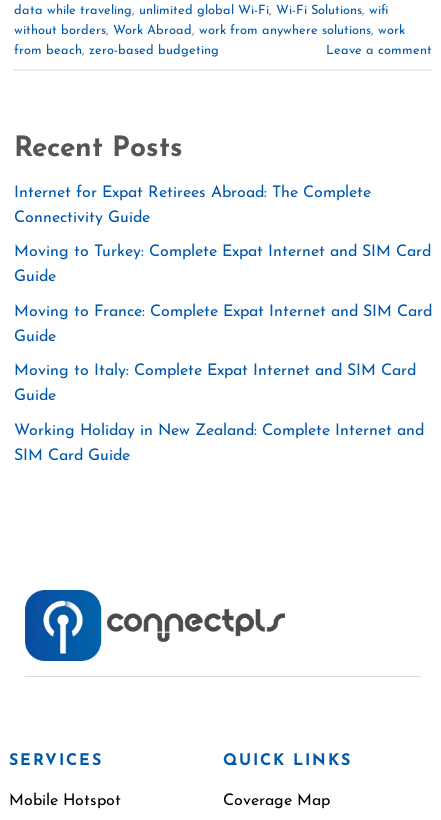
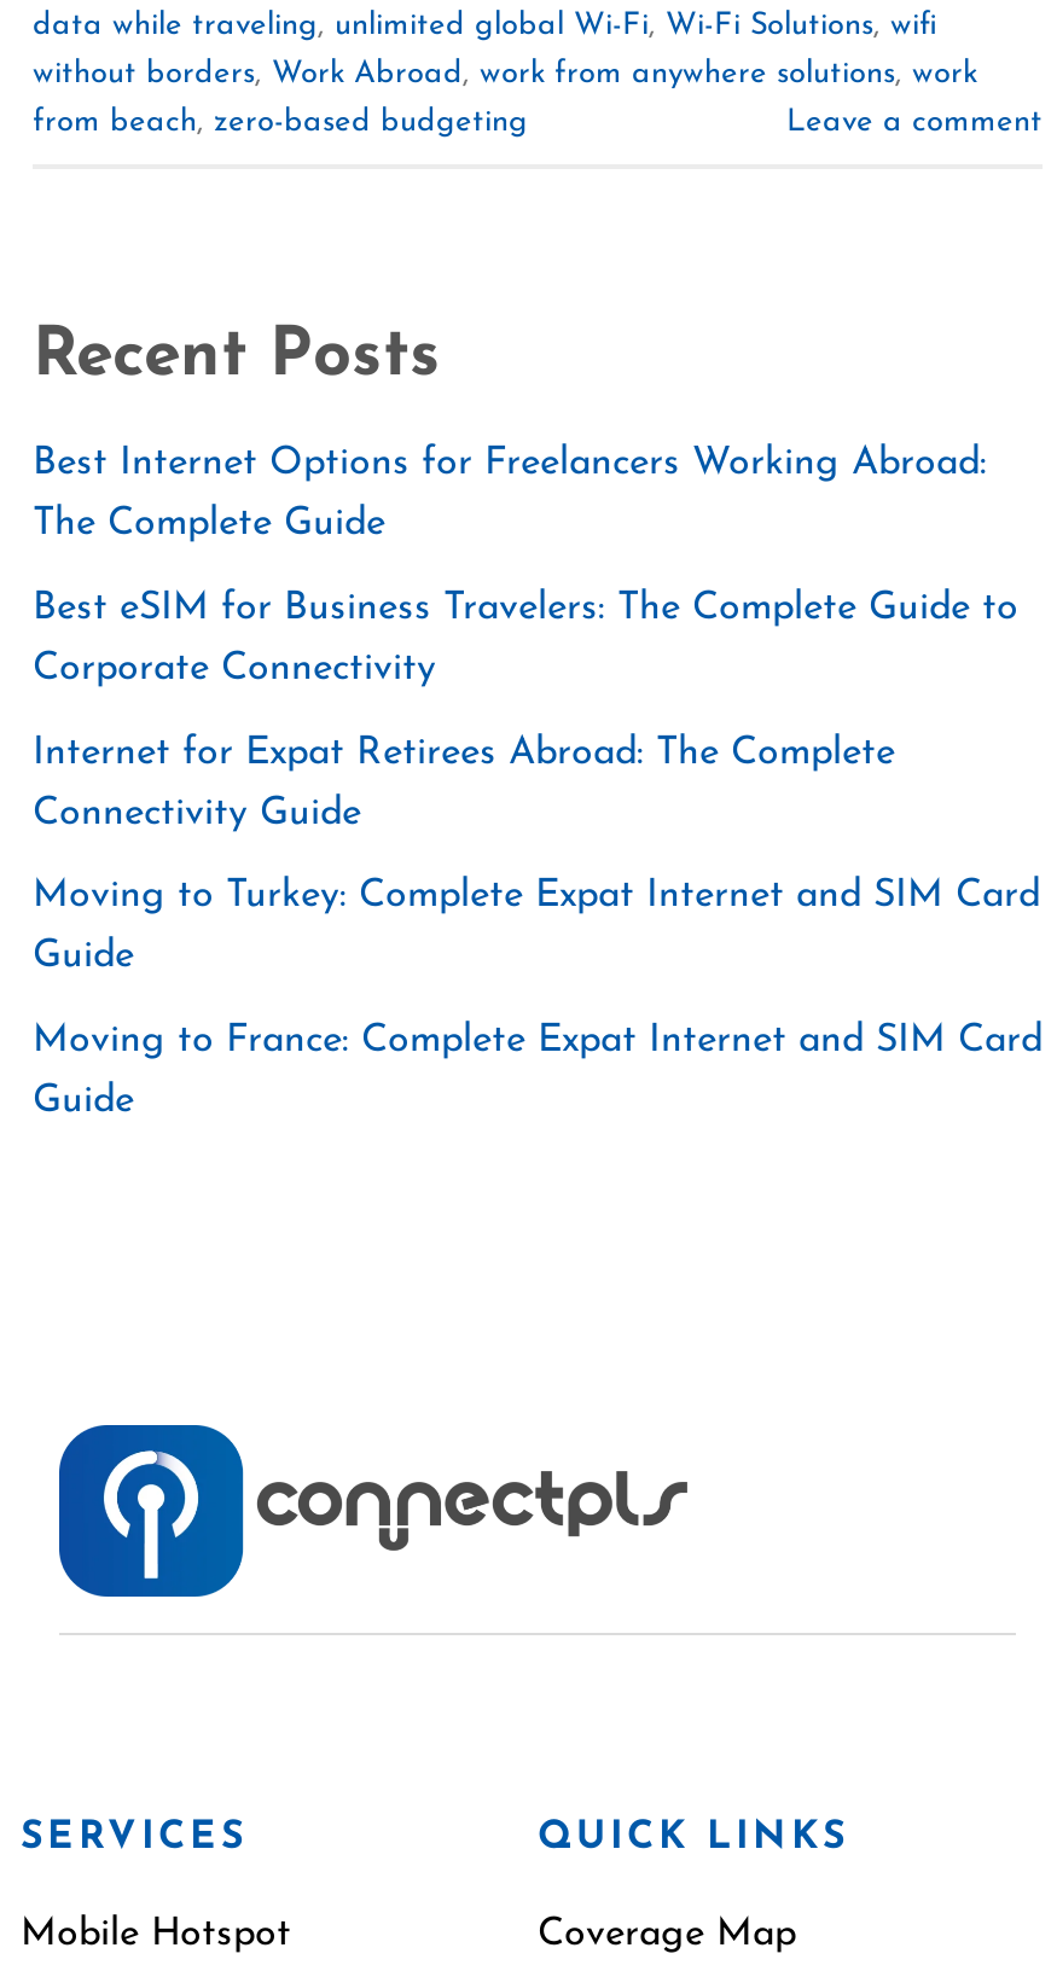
none -> [33,446,1018,689] Best Internet Options for Freelancers Working Abroad: | The Complete Guide | Best eSIM for Business Travelers: The Complete Guide to | Corporate Connectivity
moved [14,185,432,345] -> [33,734,1043,1121]: Internet for Expat Retirees Abroad: The Complete | Connectivity Guide | Moving to Turkey: Complete Expat Internet and SIM Card | Guide | Moving to France: Complete Expat Internet and SIM Card | Guide
[14,363,424,464] Moving to Italy: Complete Expat Internet and SIM Card | Guide | Working Holiday in New Zealand: Complete Internet and | SIM Card Guide -> none

